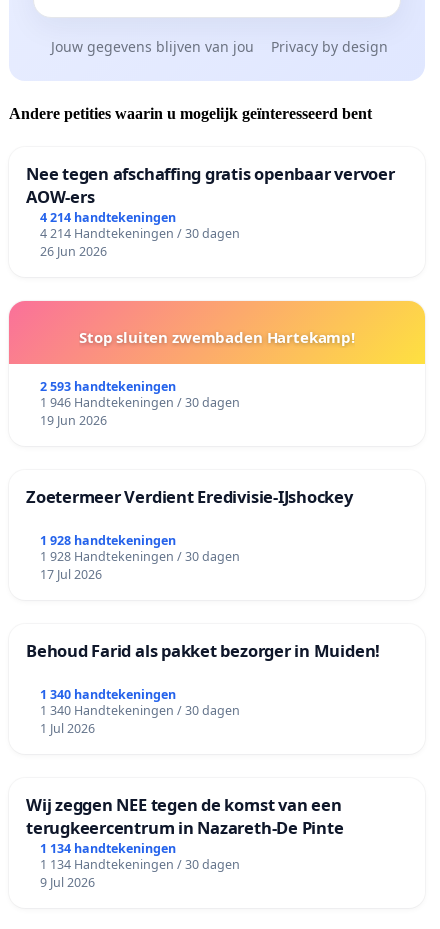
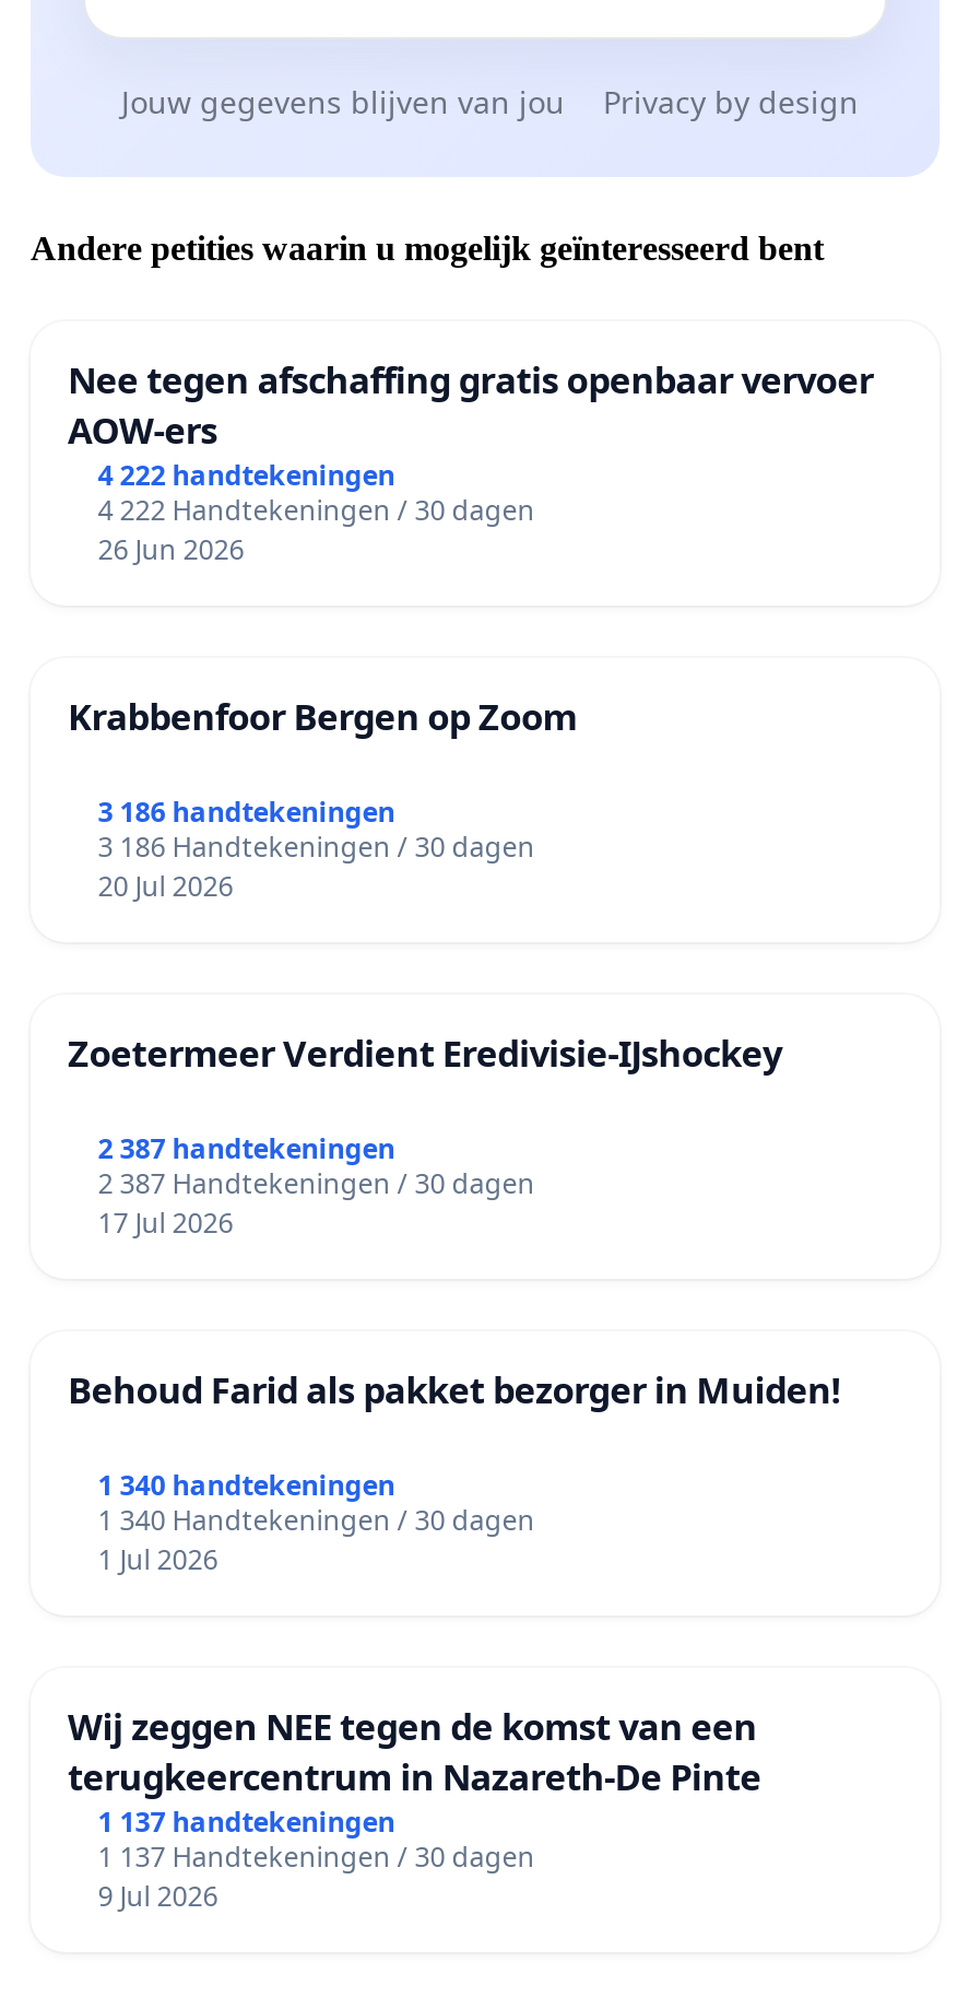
[40,209,176,226] 4 214 handtekeningen -> [98,457,395,494] 4 222 handtekeningen
[40,225,240,242] 4 214 Handtekeningen / 30 dagen -> [98,492,535,529] 4 222 Handtekeningen / 30 dagen
[79,327,355,347] Stop sluiten zwembaden Hartekamp! -> [68,691,577,742] Krabbenfoor Bergen op Zoom
[40,378,240,429] 2 593 handtekeningen | 1 946 Handtekeningen / 30 dagen | 19 Jun 2026 -> [98,794,535,905] 3 186 handtekeningen | 3 186 Handtekeningen / 30 dagen | 20 Jul 2026
[40,532,176,549] 1 928 handtekeningen -> [98,1130,395,1167] 2 387 handtekeningen
[40,548,240,565] 1 928 Handtekeningen / 30 dagen -> [98,1165,535,1202] 2 387 Handtekeningen / 30 dagen
[40,840,176,857] 1 134 handtekeningen -> [98,1802,395,1840] 1 137 handtekeningen
[40,856,240,873] 1 134 Handtekeningen / 30 dagen -> [98,1837,535,1875] 1 137 Handtekeningen / 30 dagen

